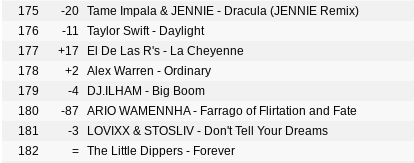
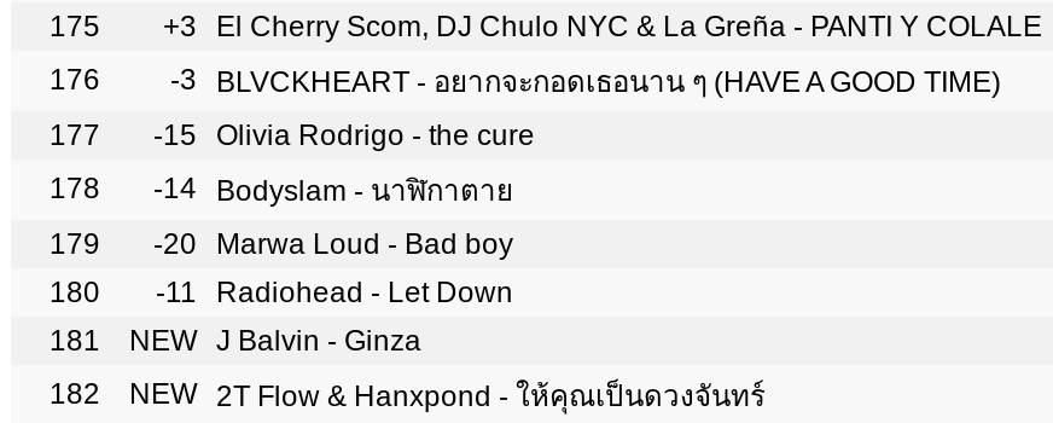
[61,4,359,18] -20 Tame Impala & JENNIE - Dracula (JENNIE Remix) -> [163,10,1042,44] +3 El Cherry Scom, DJ Chulo NYC & La Greña - PANTI Y COLALE
[62,24,204,38] -11 Taylor Swift - Daylight -> [170,63,1001,99] -3 BLVCKHEART - อยากจะกอดเธอนาน ๆ (HAVE A GOOD TIME)
[58,44,244,58] +17 El De Las R's - La Cheyenne -> [153,118,535,152] -15 Olivia Rodrigo - the cure
[65,64,211,78] +2 Alex Warren - Ordinary -> [153,172,513,208] -14 Bodyslam - นาฬิกาตาย
[68,84,205,98] -4 DJ.ILHAM - Big Boom -> [153,227,513,261] -20 Marwa Loud - Bad boy
[61,104,357,118] -87 ARIO WAMENNHA - Farrago of Flirtation and Fate -> [156,276,513,309] -11 Radiohead - Let Down
[68,124,328,138] -3 LOVIXX & STOSLIV - Don't Tell Your Dreams -> [129,324,421,358] NEW J Balvin - Ginza
[72,144,235,158] = The Little Dippers - Forever -> [129,377,764,413] NEW 2T Flow & Hanxpond - ให้คุณเป็นดวงจันทร์

